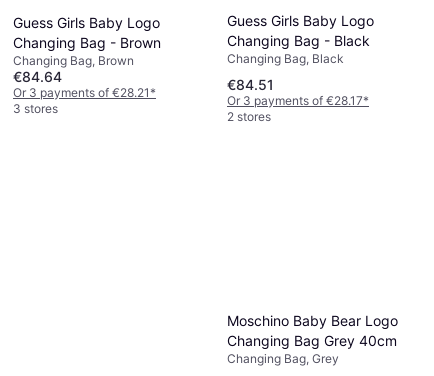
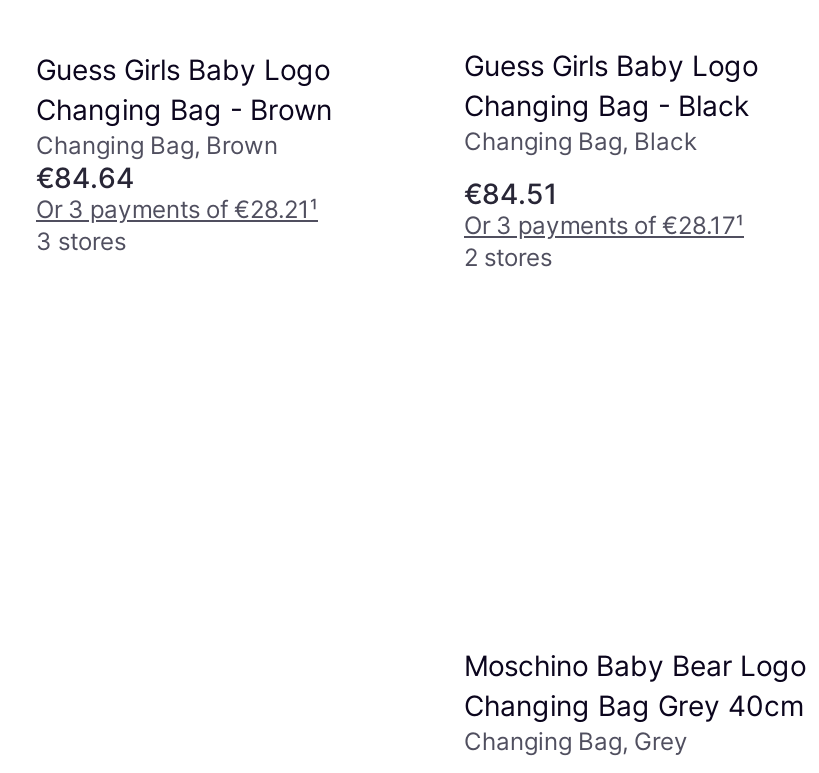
[13,85,156,100] Or 3 payments of €28.21* -> [36,195,318,225] Or 3 payments of €28.21¹
[227,93,369,108] Or 3 payments of €28.17* -> [464,211,744,241] Or 3 payments of €28.17¹

